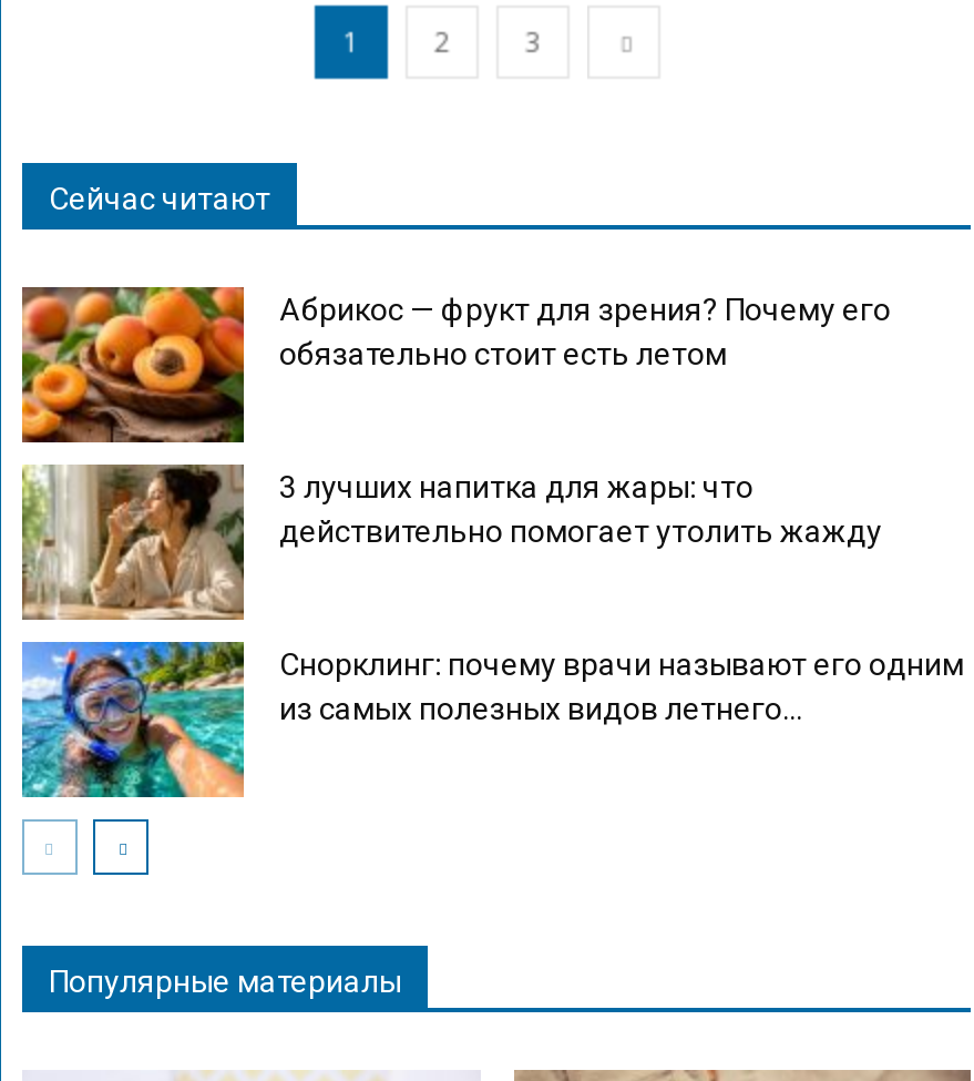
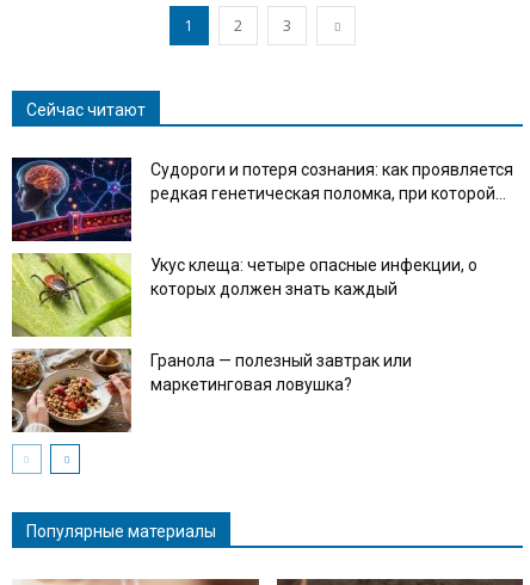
[20,285,891,445] [image] | Абрикос — фрукт для зрения? Почему его | обязательно стоит есть летом -> [11,156,513,242] [image] | Судороги и потеря сознания: как проявляется | редкая генетическая поломка, при которой...
[22,462,882,620] [image] | 3 лучших напитка для жары: что | действительно помогает утолить жажду -> [12,252,477,337] [image] | Укус клеща: четыре опасные инфекции, о | которых должен знать каждый
[20,640,964,799] [image] | Снорклинг: почему врачи называют его одним | из самых полезных видов летнего... -> [11,347,412,433] [image] | Гранола — полезный завтрак или | маркетинговая ловушка?

